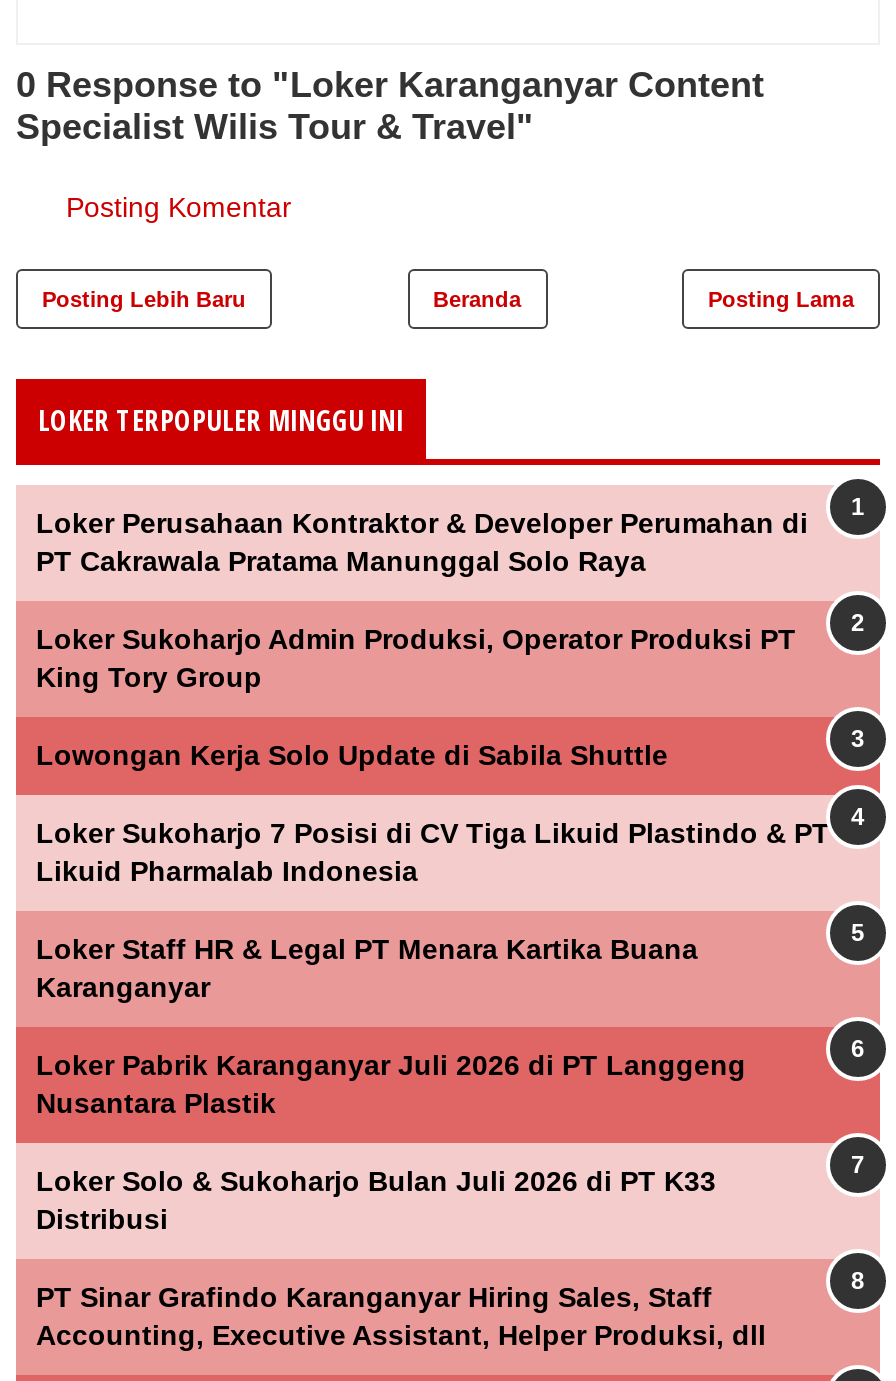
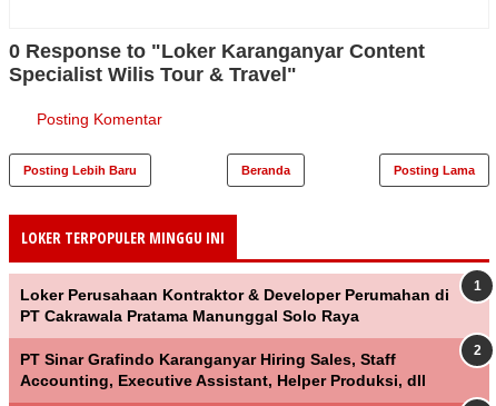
[18,622,888,1234] [image] | Loker Sukoharjo Admin Produksi, Operator Produksi PT | King Tory Group | Lowongan Kerja Solo Update di Sabila Shuttle | Loker Sukoharjo 7 Posisi di CV Tiga Likuid Plastindo & PT | Likuid Pharmalab Indonesia | Loker Staff HR & Legal PT Menara Kartika Buana | Karanganyar | Loker Pabrik Karanganyar Juli 2026 di PT Langgeng | Nusantara Plastik | Loker Solo & Sukoharjo Bulan Juli 2026 di PT K33 | Distribusi -> none

